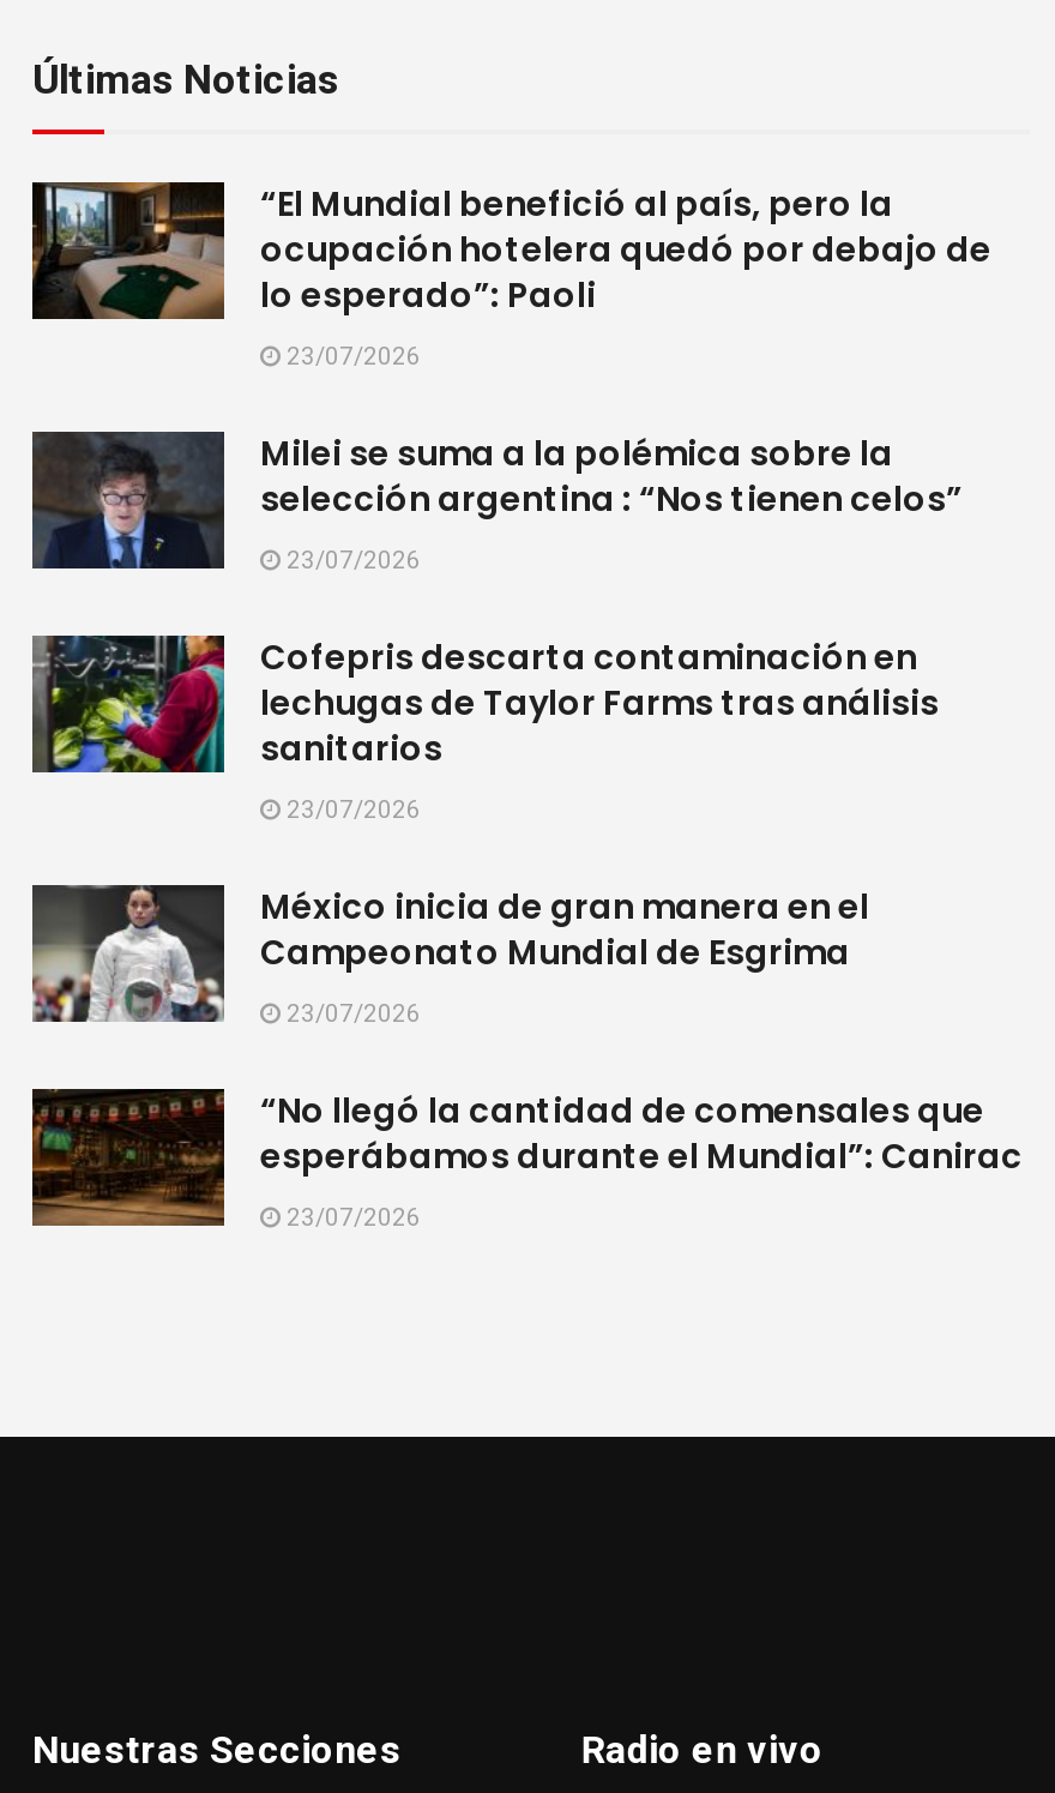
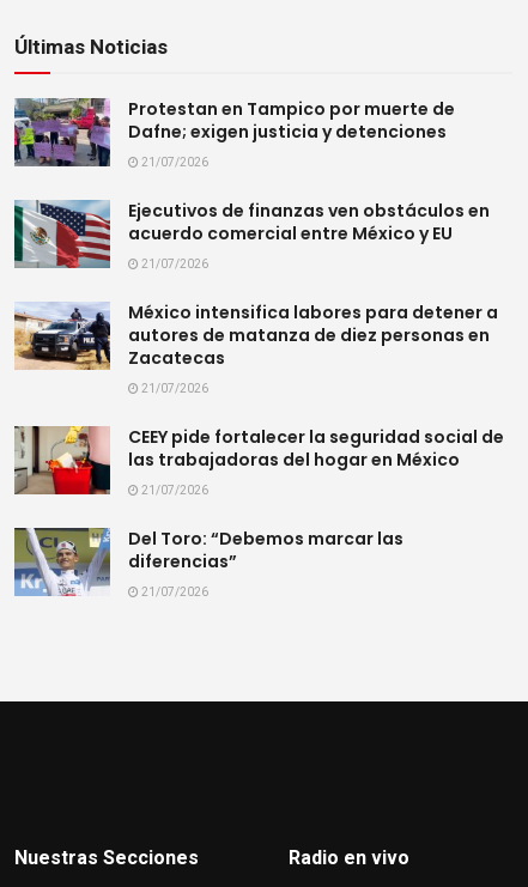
[30,180,991,374] [image] | “El Mundial benefició al país, pero la | ocupación hotelera quedó por debajo de | lo esperado”: Paoli | 23/07/2026 -> [13,97,455,171] [image] | Protestan en Tampico por muerte de | Dafne; exigen justicia y detenciones | 21/07/2026
[32,429,963,578] [image] | Milei se suma a la polémica sobre la | selección argentina : “Nos tienen celos” | 23/07/2026 -> [14,199,490,273] [image] | Ejecutivos de finanzas ven obstáculos en | acuerdo comercial entre México y EU | 21/07/2026
[30,633,939,828] [image] | Cofepris descarta contaminación en | lechugas de Taylor Farms tras análisis | sanitarios | 23/07/2026 -> [13,300,498,397] [image] | México intensifica labores para detener a | autores de matanza de diez personas en | Zacatecas | 21/07/2026
[32,883,869,1031] [image] | México inicia de gran manera en el | Campeonato Mundial de Esgrima | 23/07/2026 -> [16,425,504,499] [image] | CEEY pide fortalecer la seguridad social de | las trabajadoras del hogar en México | 21/07/2026
[30,1087,1023,1235] [image] | “No llegó la cantidad de comensales que | esperábamos durante el Mundial”: Canirac | 23/07/2026 -> [13,527,403,601] [image] | Del Toro: “Debemos marcar las | diferencias” | 21/07/2026

